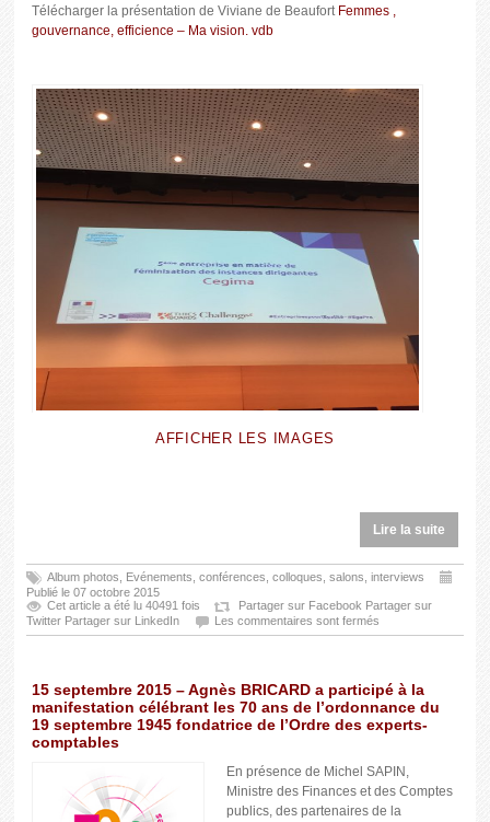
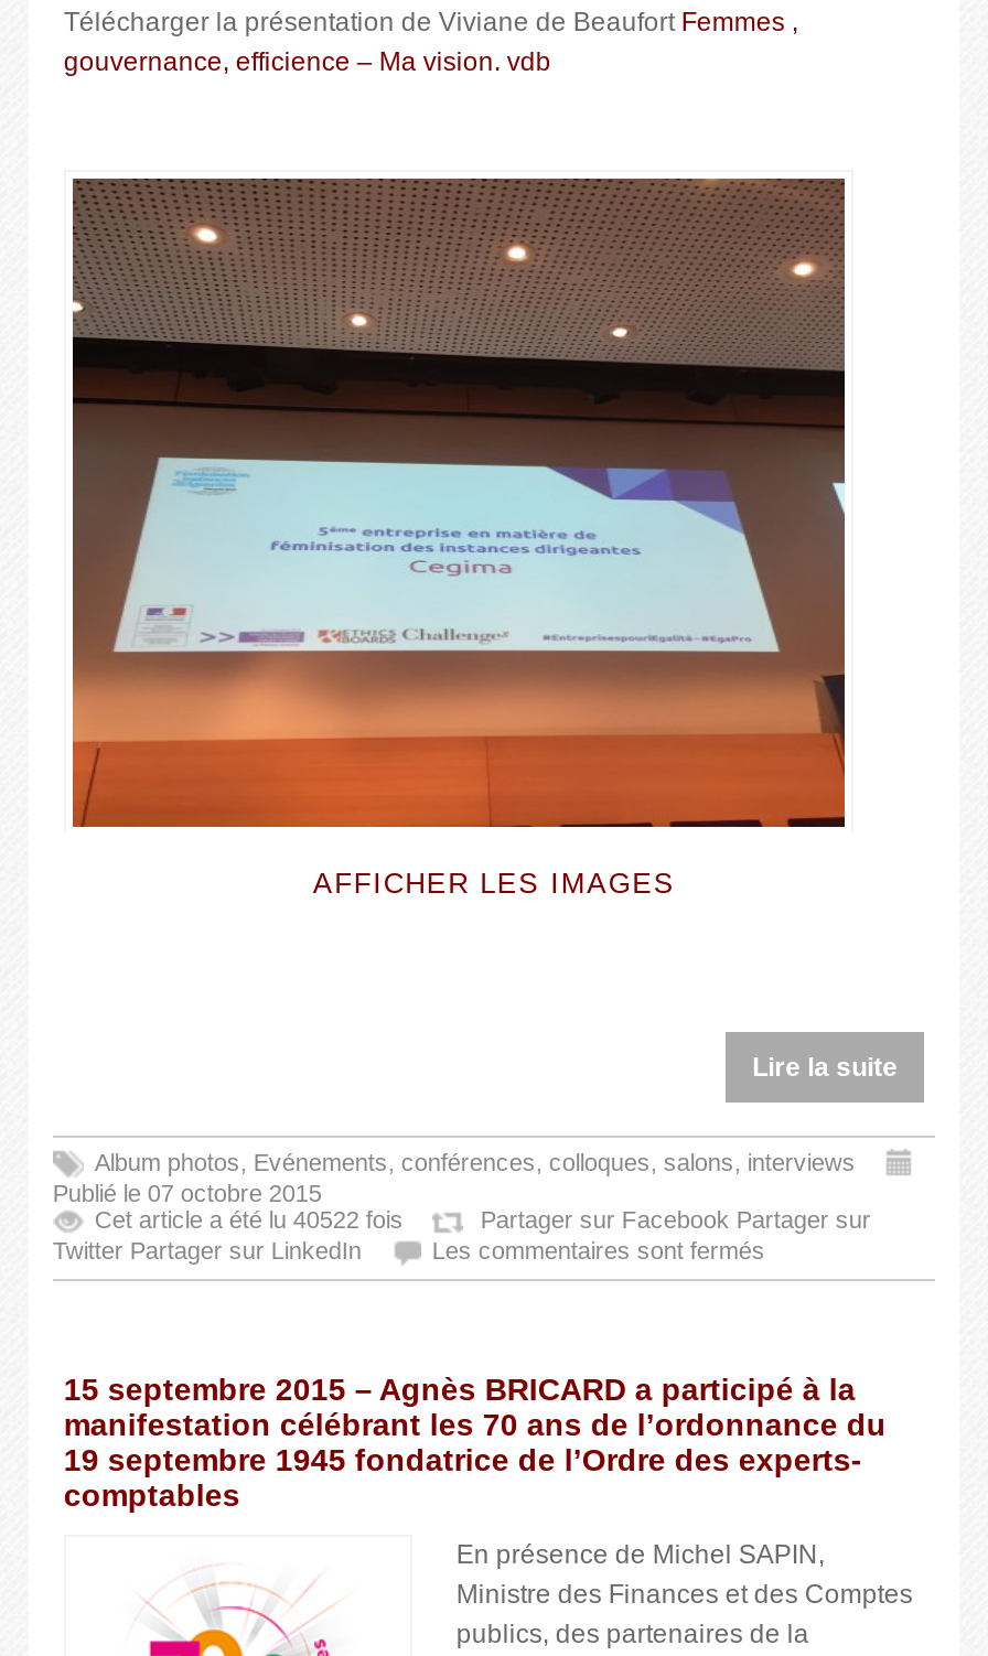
[47,599,200,612] Cet article a été lu 40491 fois -> [95,1206,403,1233] Cet article a été lu 40522 fois

